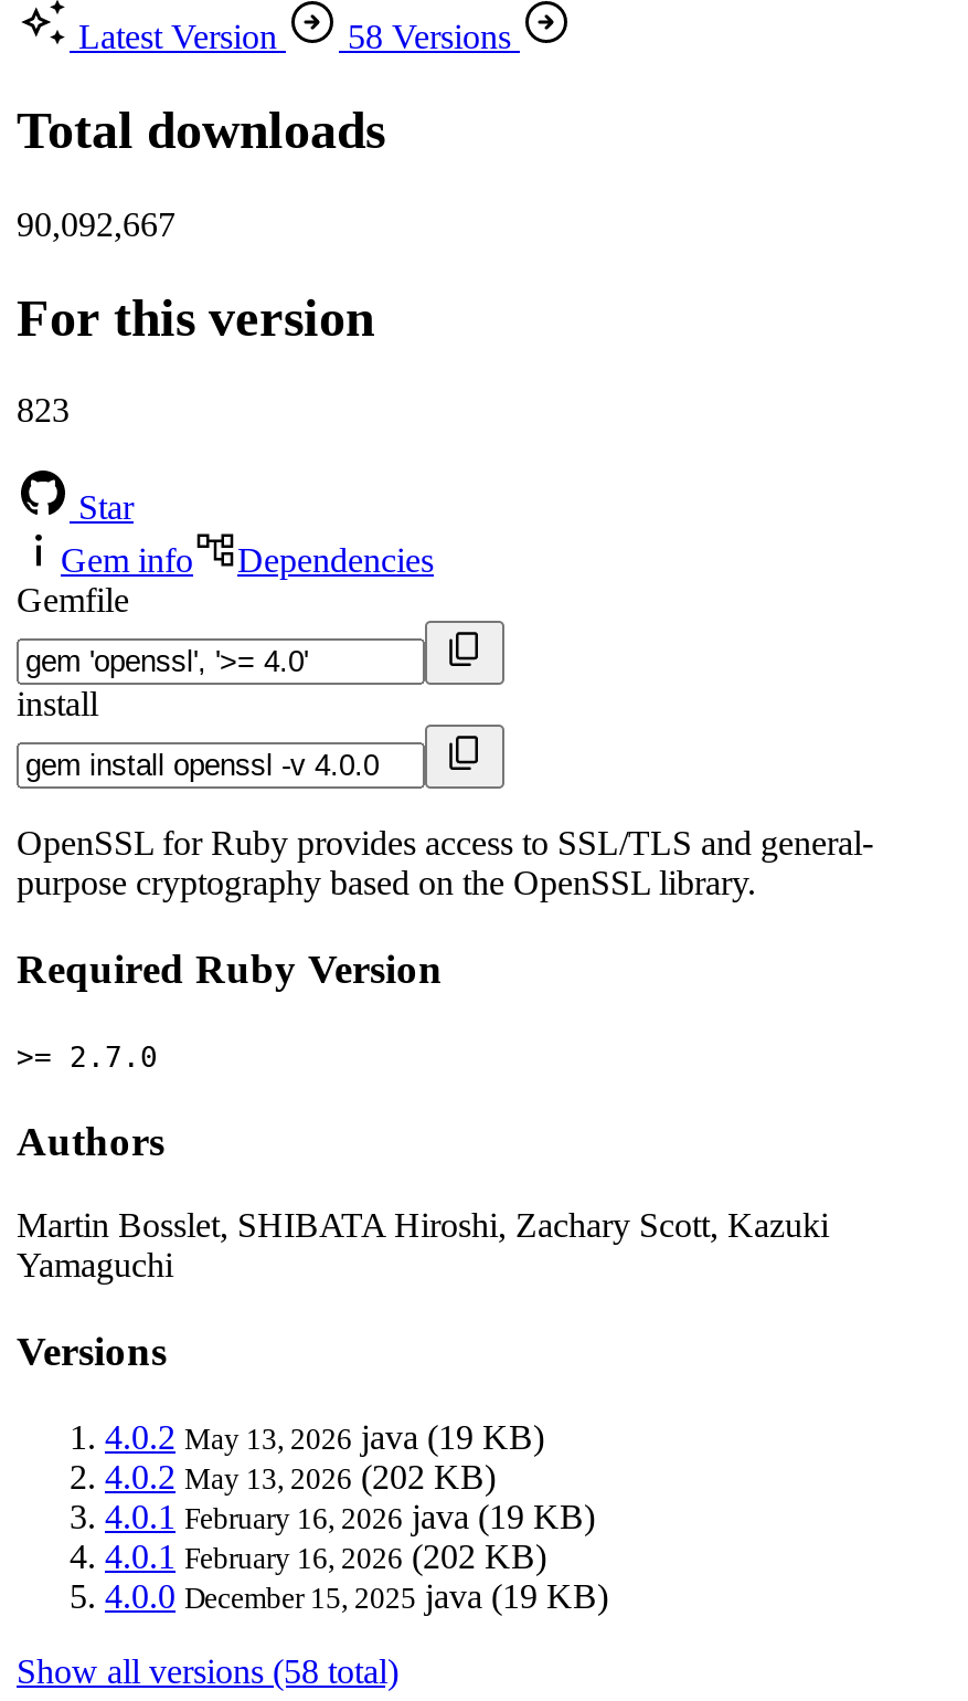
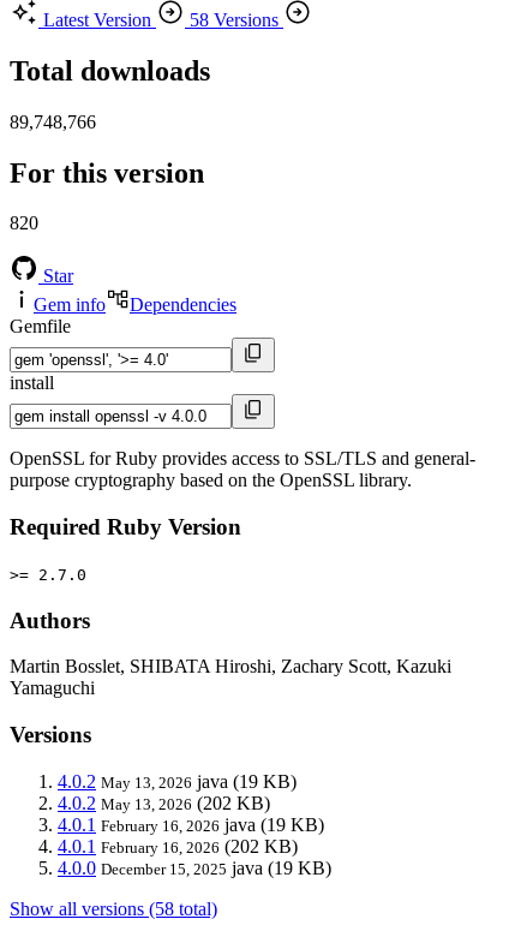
[17,205,175,242] 90,092,667 -> [10,111,96,132] 89,748,766
[17,392,70,429] 823 -> [10,213,38,234] 820

